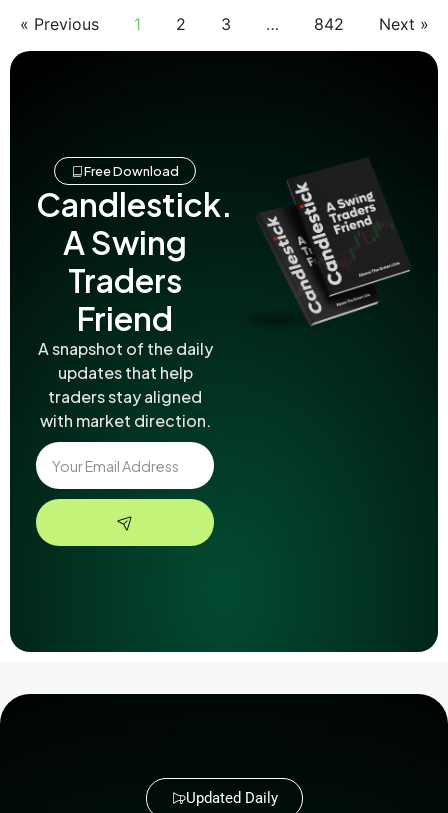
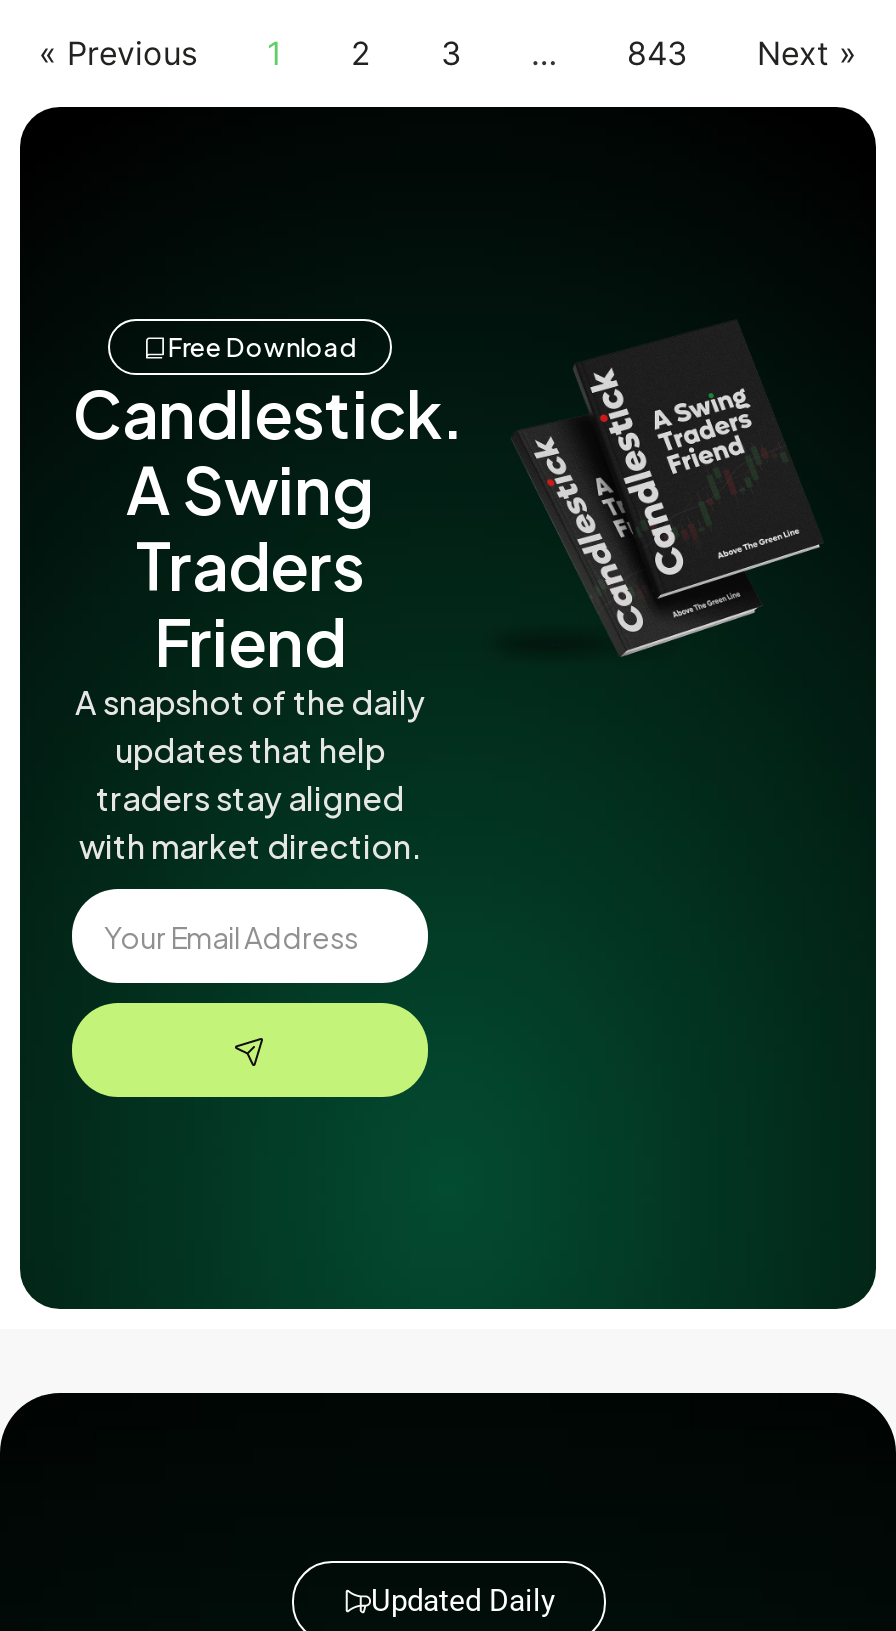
[313,14,343,34] 842 -> [627,33,687,73] 843

